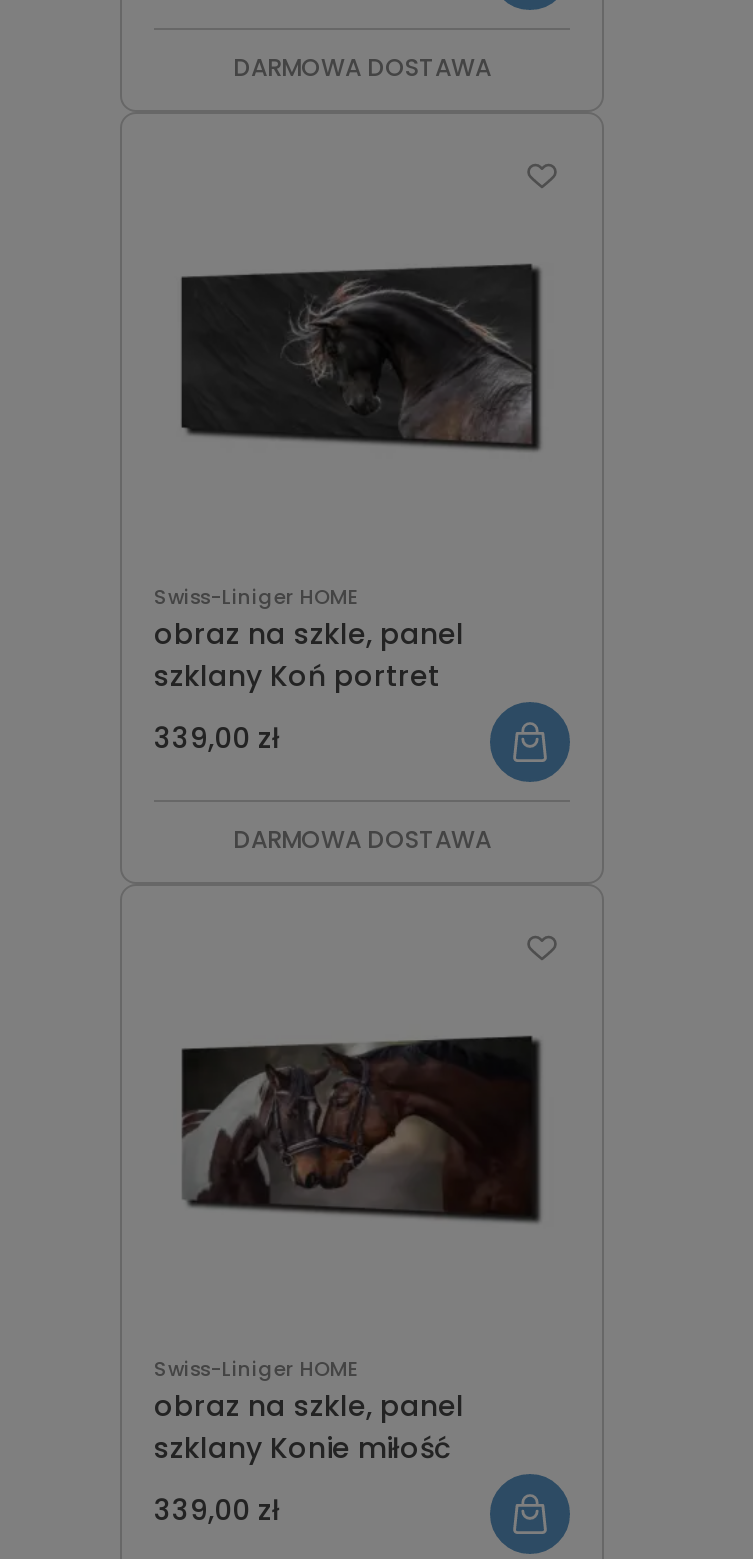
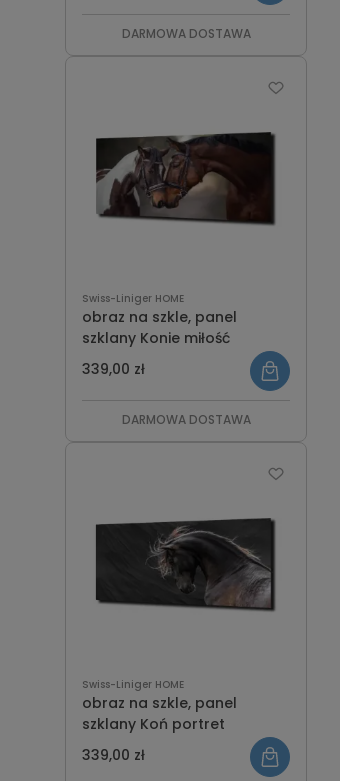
moved [180,268,534,444] -> [96,520,272,608]: [image]
moved [154,656,440,696] -> [82,714,225,734]: szklany Koń portret
moved [182,1040,534,1216] -> [96,134,272,222]: [image]
moved [154,1428,450,1468] -> [82,328,230,348]: szklany Konie miłość

